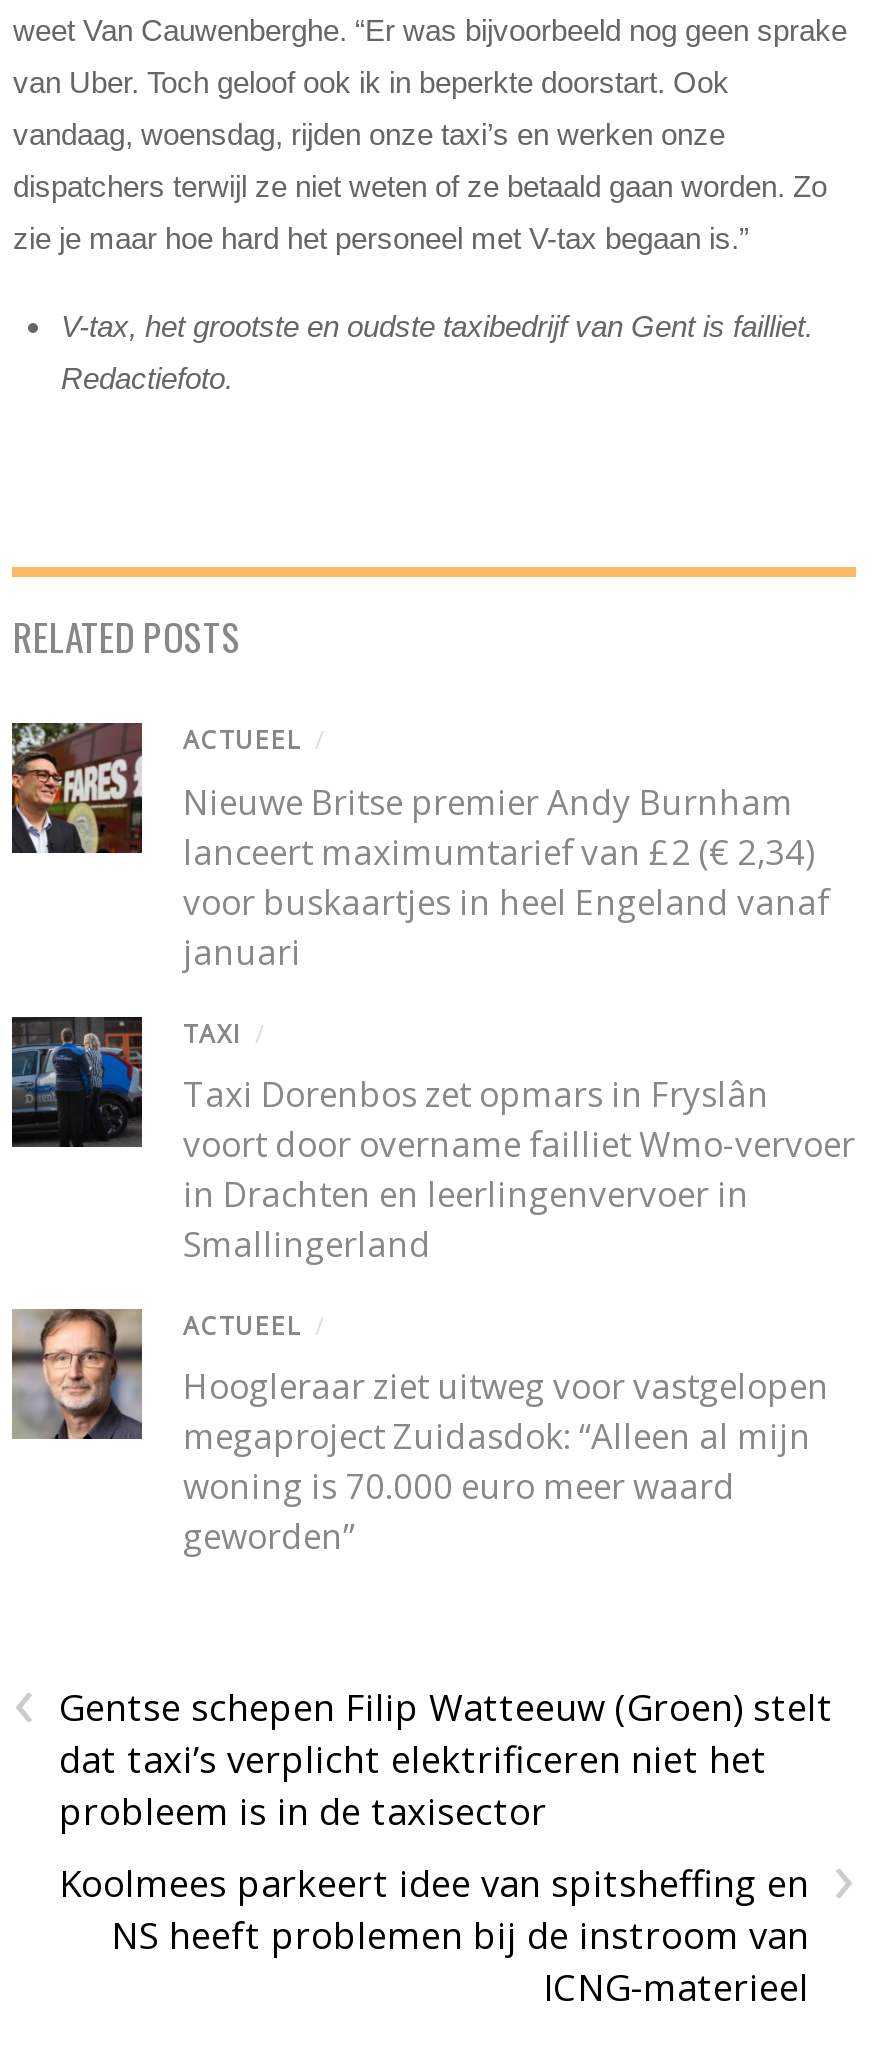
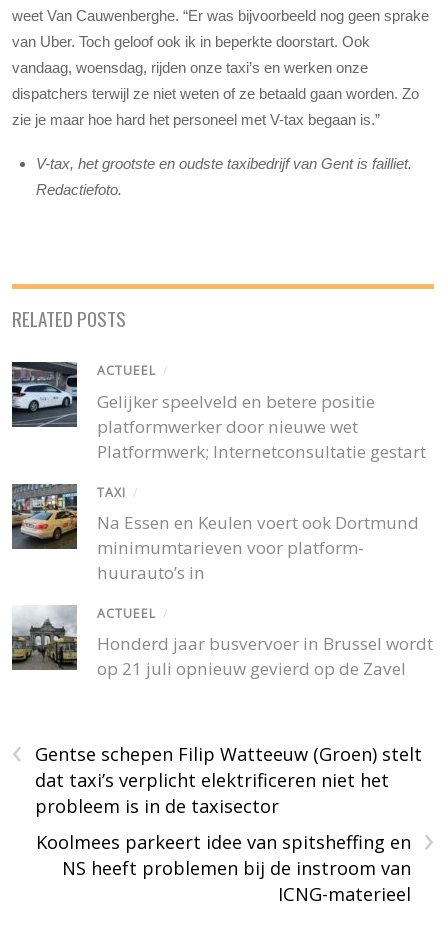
[10,721,829,974] [image] | Nieuwe Britse premier Andy Burnham | lanceert maximumtarief van £2 (€ 2,34) | voor buskaartjes in heel Engeland vanaf | januari -> [11,361,426,462] [image] | Gelijker speelveld en betere positie | platformwerker door nieuwe wet | Platformwerk; Internetconsultatie gestart
[10,1015,855,1266] [image] | Taxi Dorenbos zet opmars in Fryslân | voort door overname failliet Wmo-vervoer | in Drachten en leerlingenvervoer in | Smallingerland -> [11,483,419,584] [image] | Na Essen en Keulen voert ook Dortmund | minimumtarieven voor platform- | huurauto’s in
[12,1307,829,1559] [image] | Hoogleraar ziet uitweg voor vastgelopen | megaproject Zuidasdok: “Alleen al mijn | woning is 70.000 euro meer waard | geworden” -> [11,605,433,680] [image] | Honderd jaar busvervoer in Brussel wordt | op 21 juli opnieuw gevierd op de Zavel

